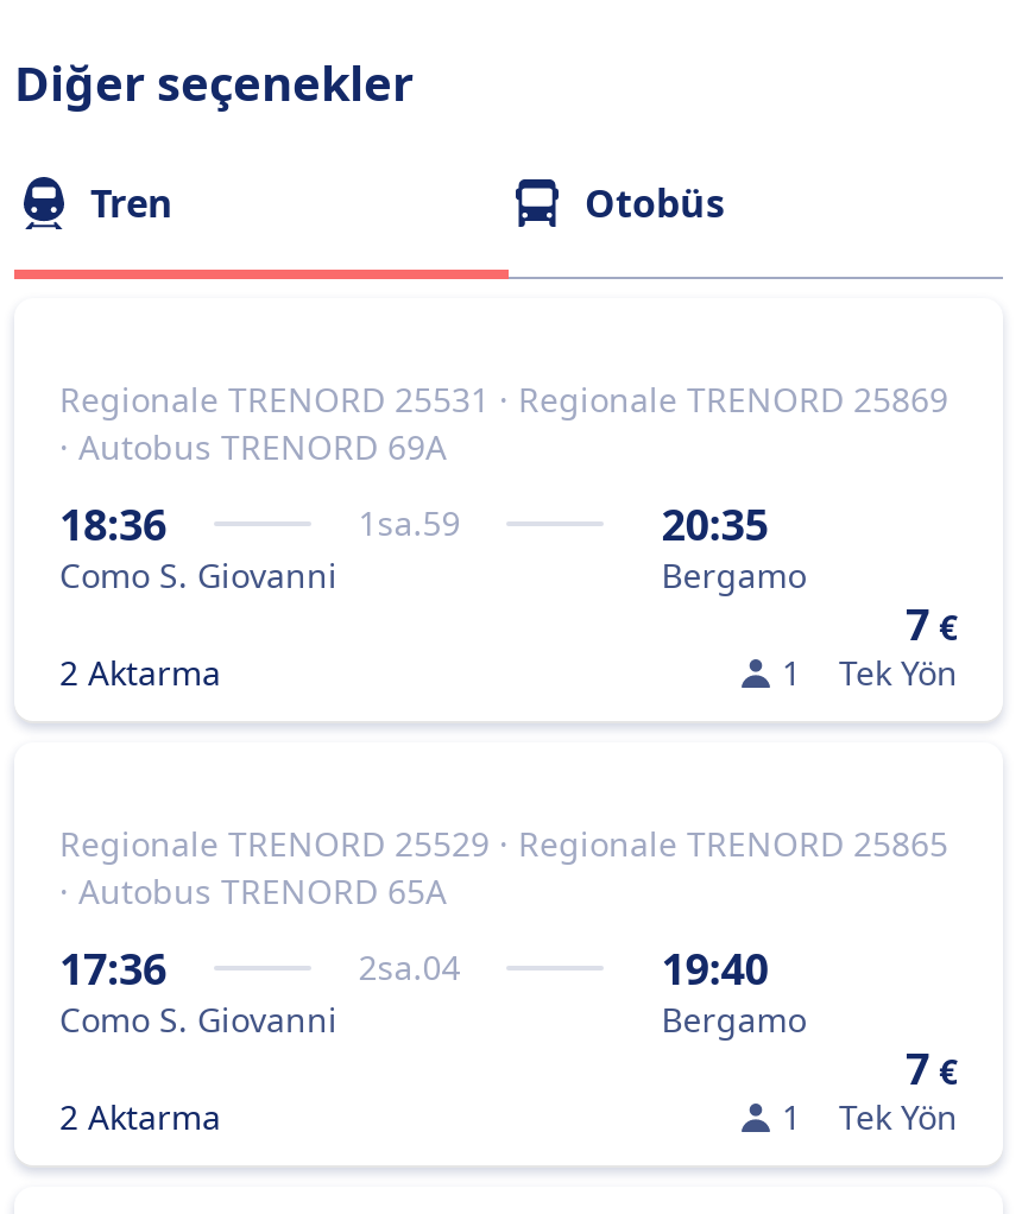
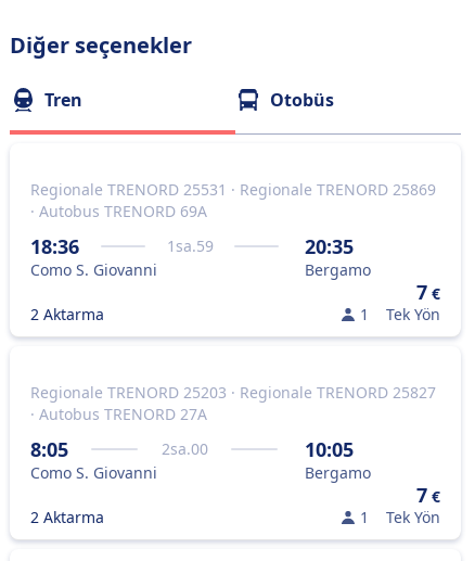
[59,821,948,866] Regionale TRENORD 25529 · Regionale TRENORD 25865 -> [30,382,436,403] Regionale TRENORD 25203 · Regionale TRENORD 25827
[59,868,447,913] · Autobus TRENORD 65A -> [30,404,207,424] · Autobus TRENORD 27A
[59,940,166,997] 17:36 -> [30,436,68,462] 8:05
[358,944,460,989] 2sa.04 -> [161,438,208,459] 2sa.00
[661,940,768,997] 19:40 -> [305,436,354,462] 10:05

